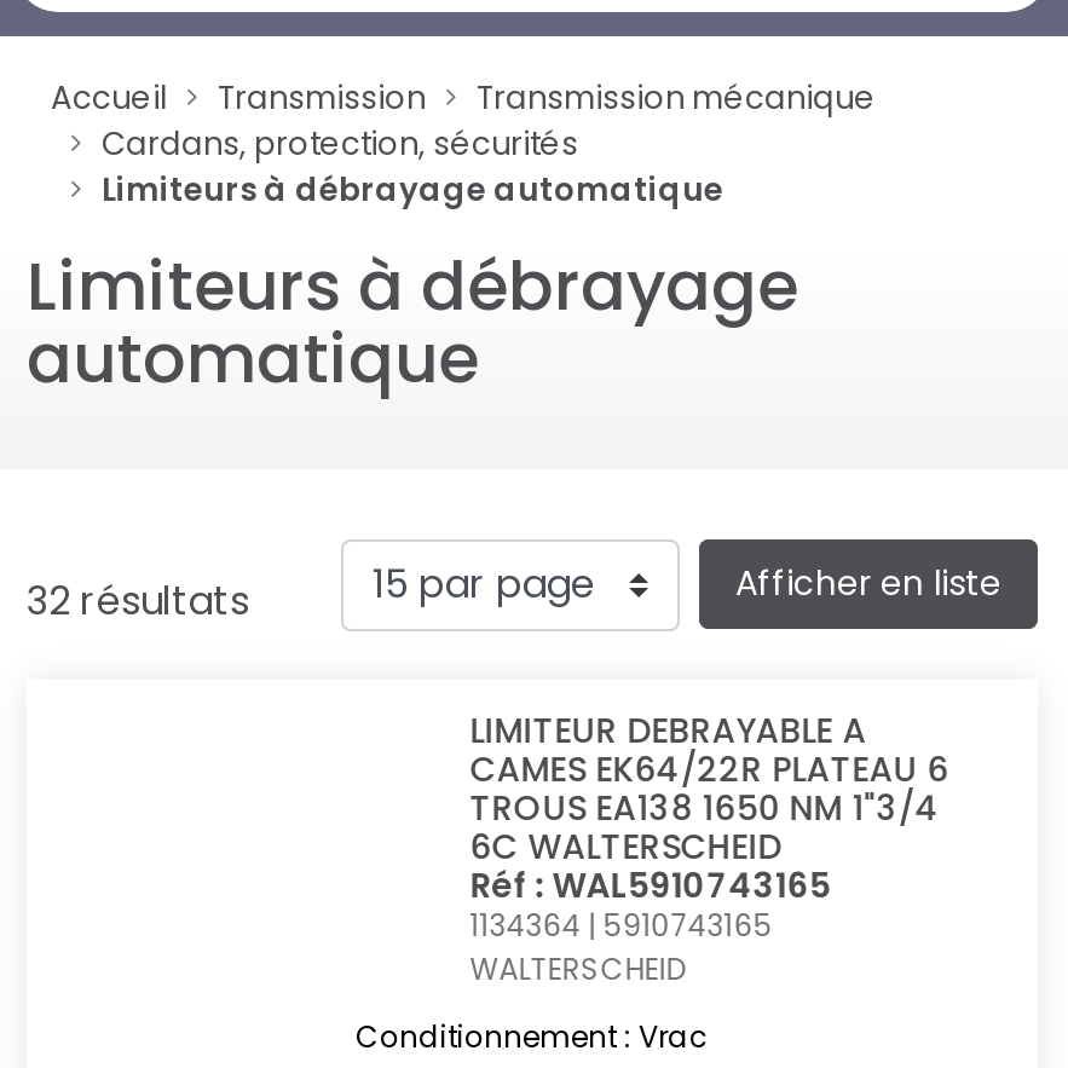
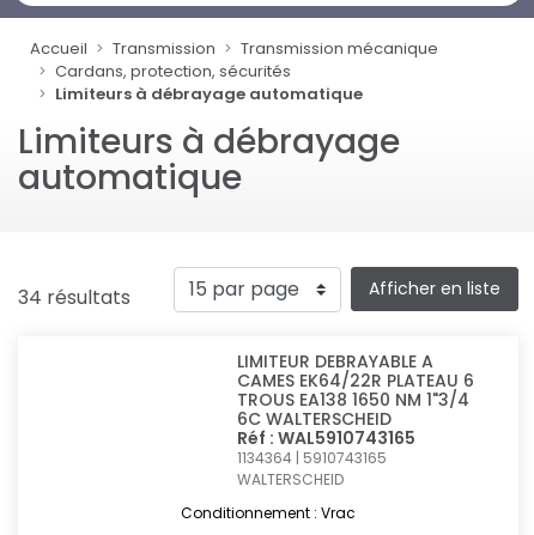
[27,573,249,629] 32 résultats -> [18,284,131,311] 34 résultats

